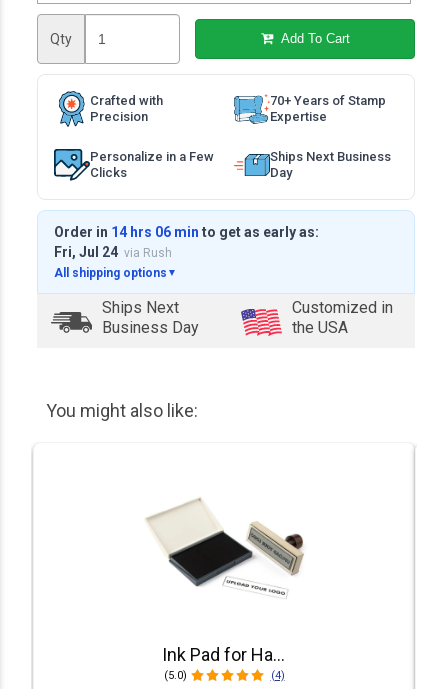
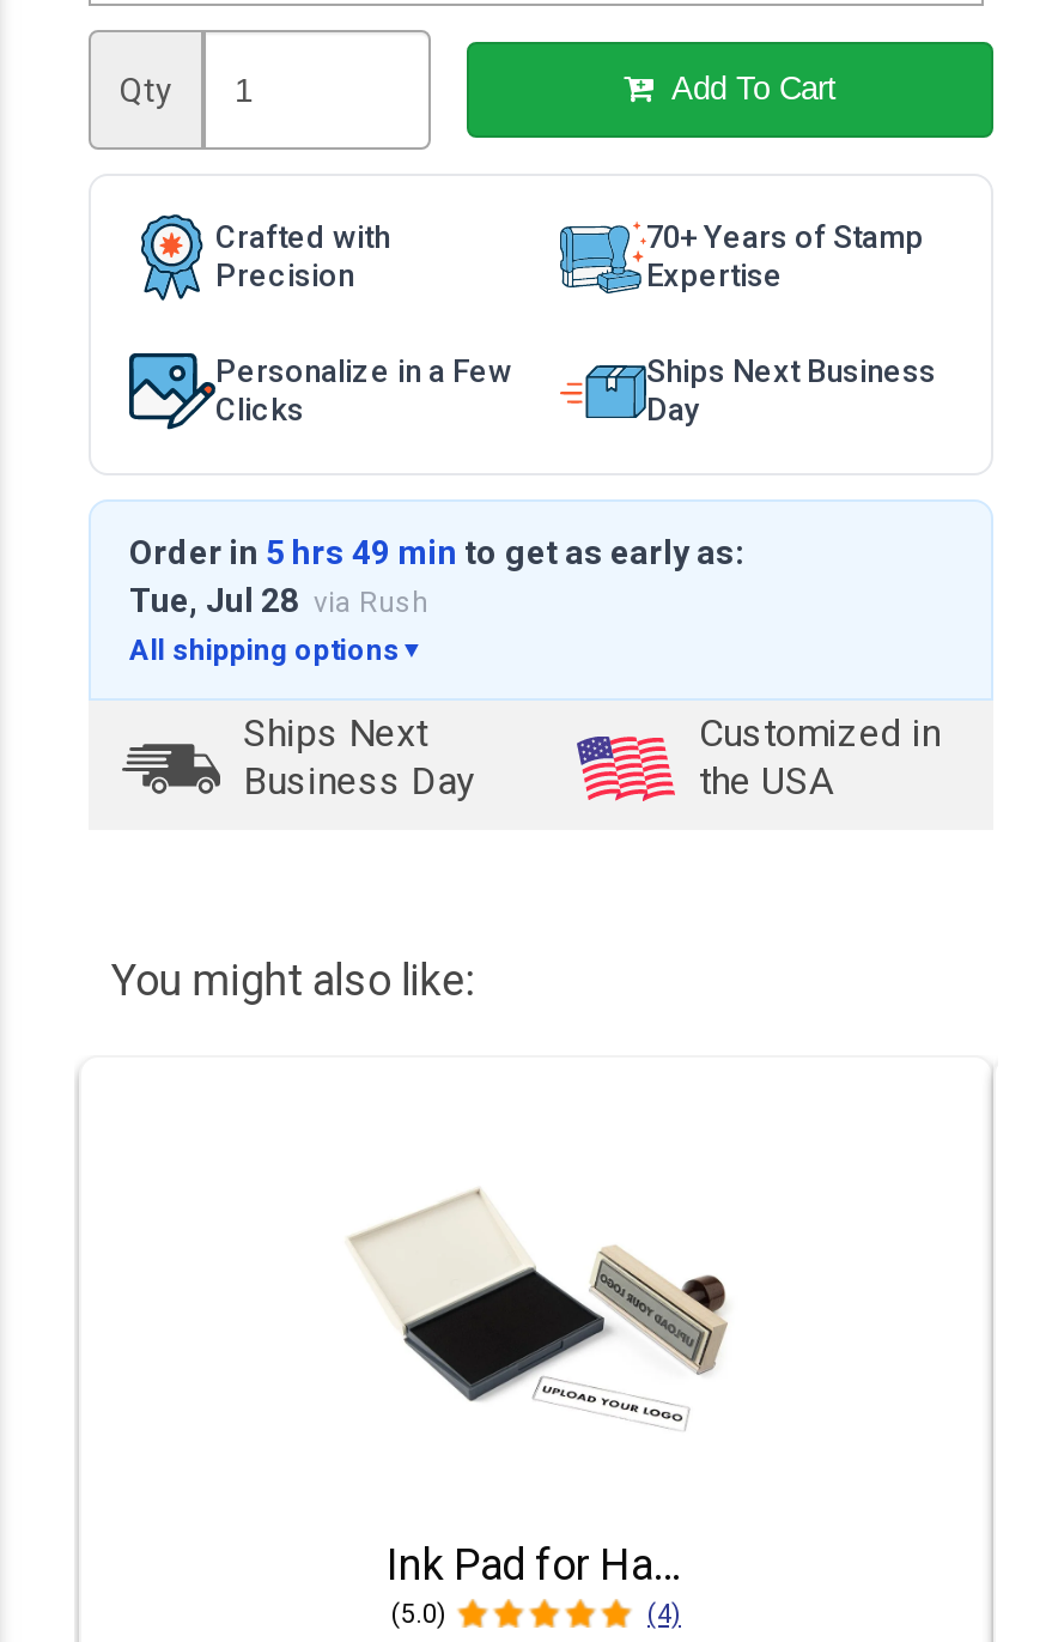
[54,224,319,240] Order in 14 hrs 06 min to get as early as: -> [129,533,744,571] Order in 5 hrs 49 min to get as early as:
[54,244,172,260] Fri, Jul 24 via Rush -> [129,581,428,619] Tue, Jul 28 via Rush

